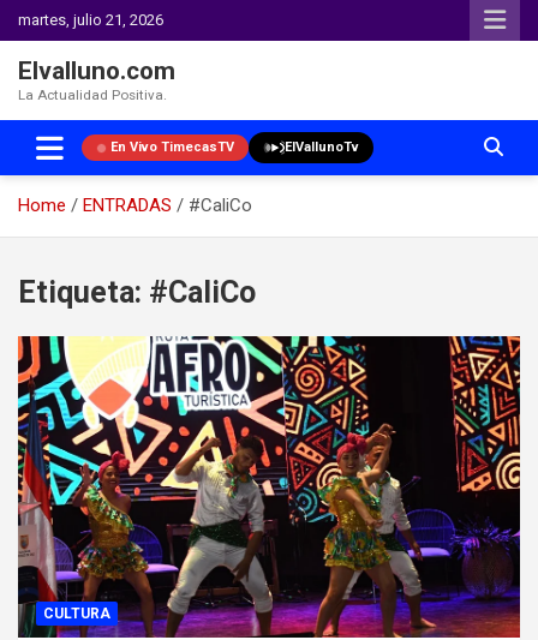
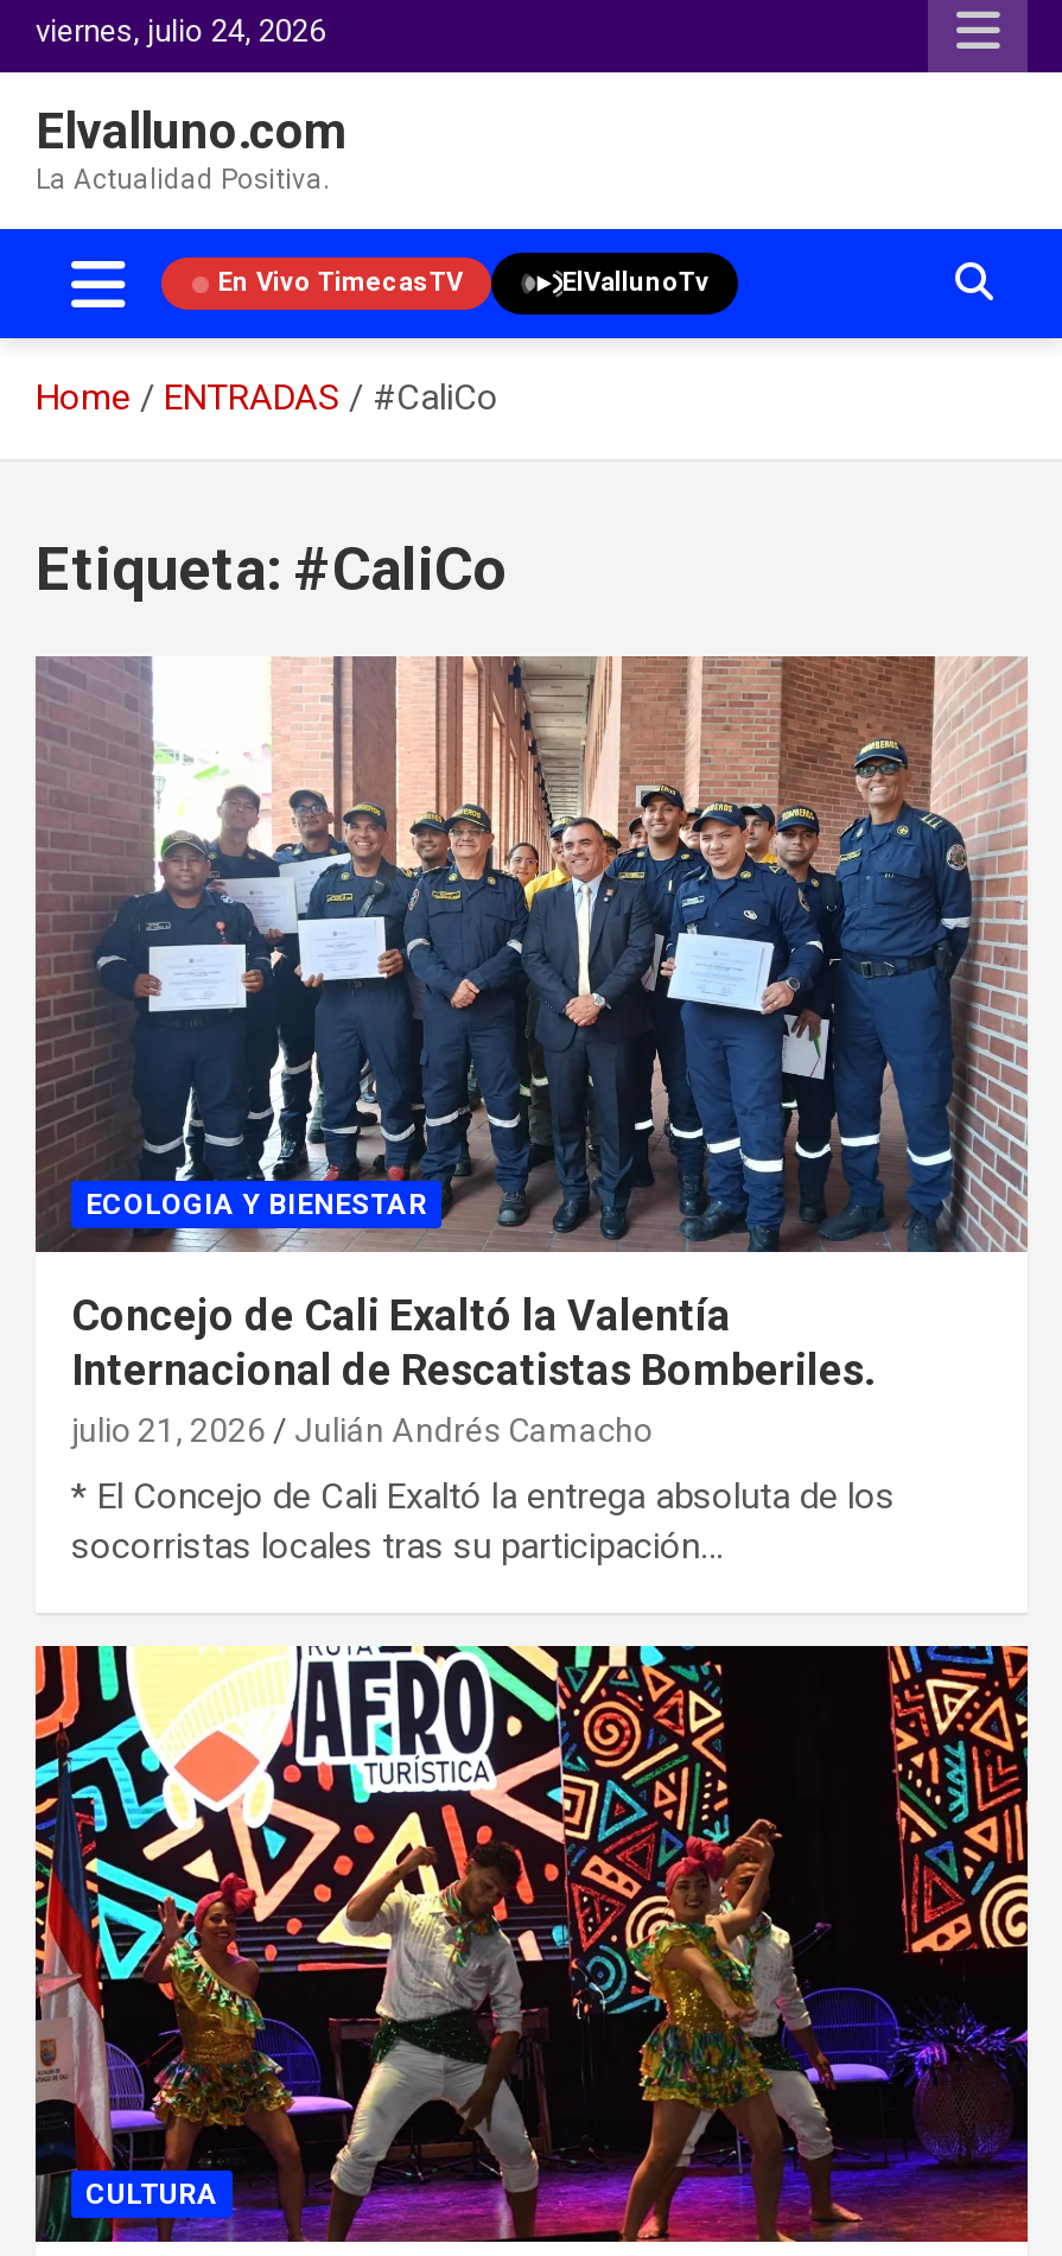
[18,11,163,29] martes, julio 21, 2026 -> [36,13,325,49] viernes, julio 24, 2026
none -> [33,654,1028,1567] [image] | ECOLOGIA Y BIENESTAR | Concejo de Cali Exaltó la Valentía | Internacional de Rescatistas Bomberiles. | julio 21, 2026 | Julián Andrés Camacho | * El Concejo de Cali Exaltó la entrega absoluta de los | socorristas locales tras su participación…

